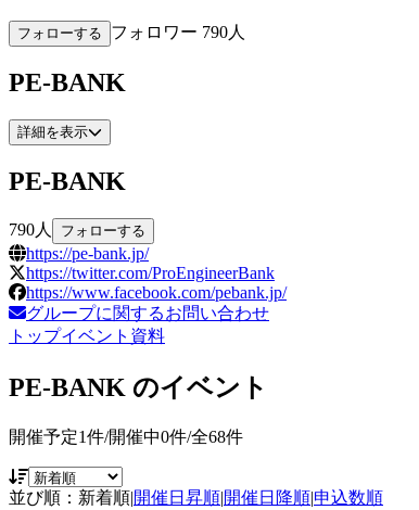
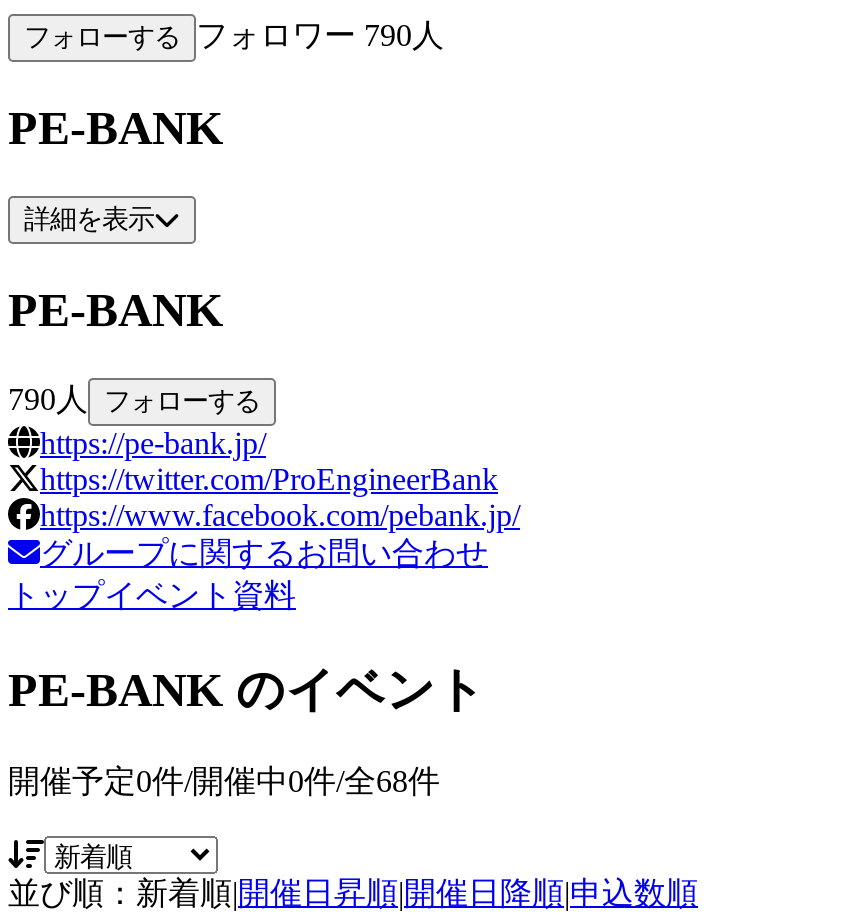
[9,427,243,446] 開催予定1件/開催中0件/全68件 -> [8,764,440,798] 開催予定0件/開催中0件/全68件

